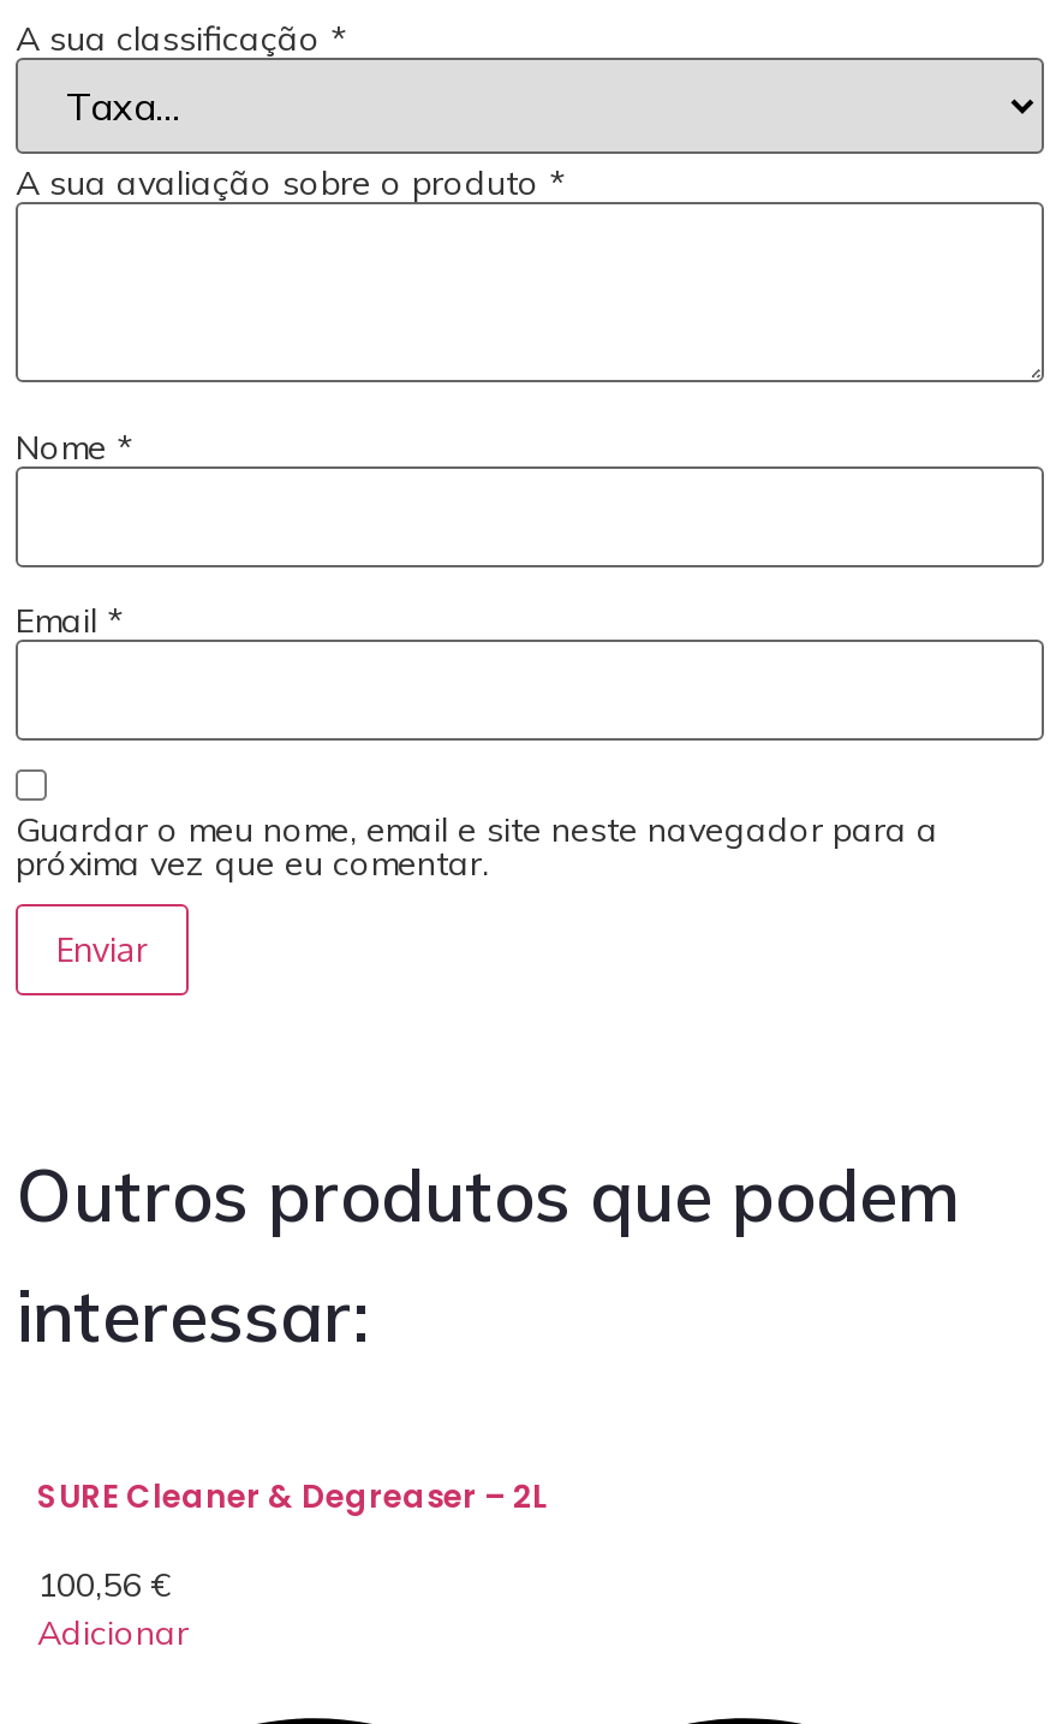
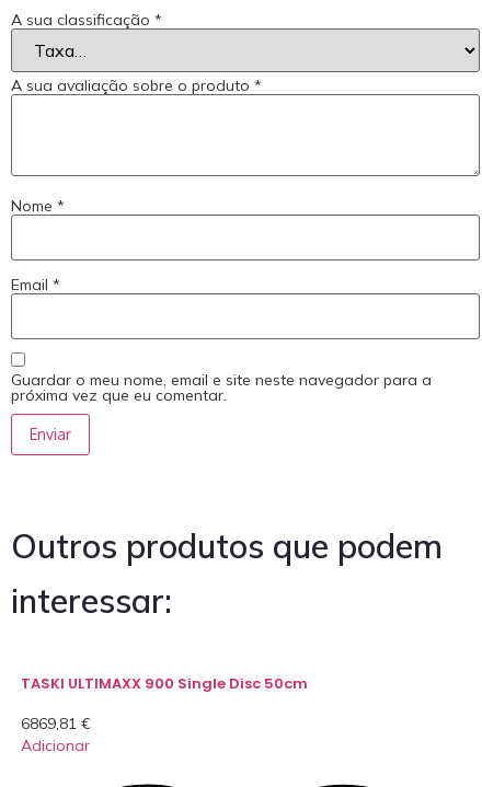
[37,1475,547,1521] SURE Cleaner & Degreaser – 2L -> [21,674,308,694] TASKI ULTIMAXX 900 Single Disc 50cm
[37,1564,172,1607] 100,56 € -> [21,714,91,734] 6869,81 €

